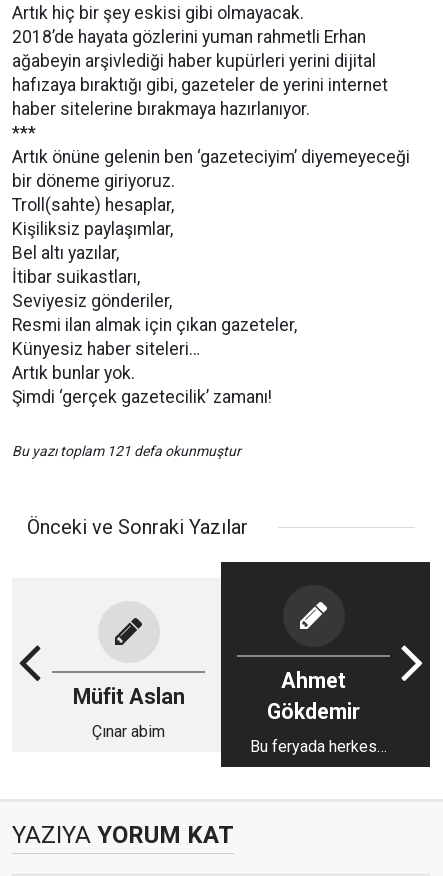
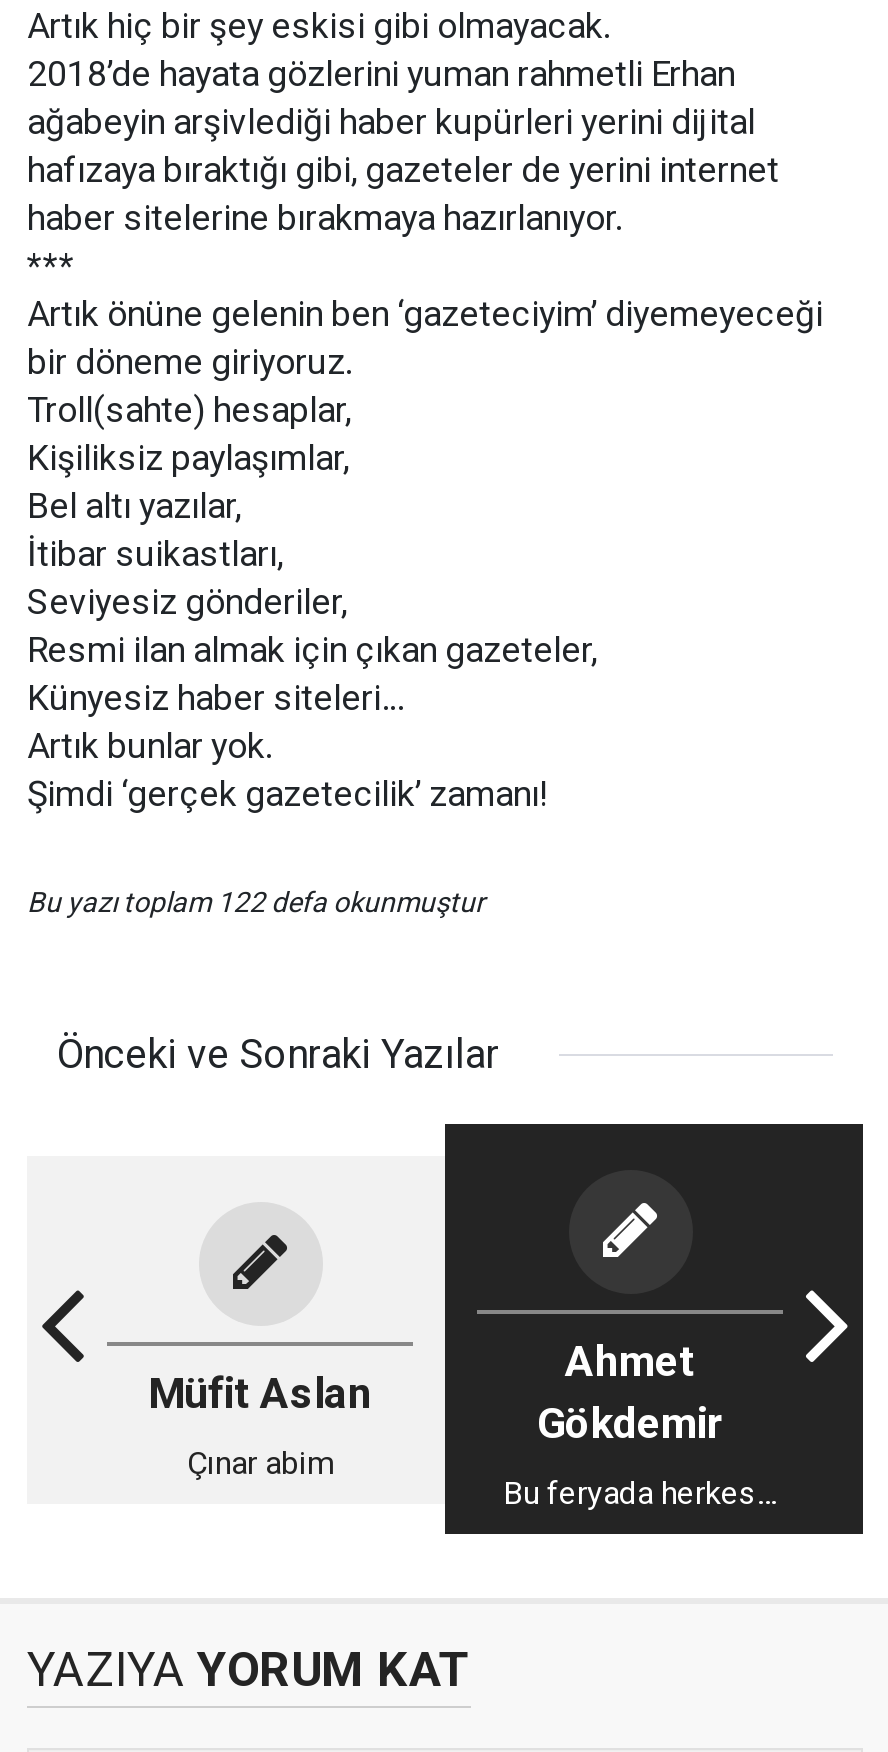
[12,443,241,459] Bu yazı toplam 121 defa okunmuştur -> [27,886,485,918] Bu yazı toplam 122 defa okunmuştur

